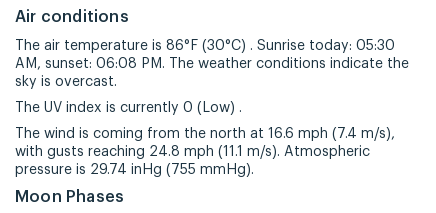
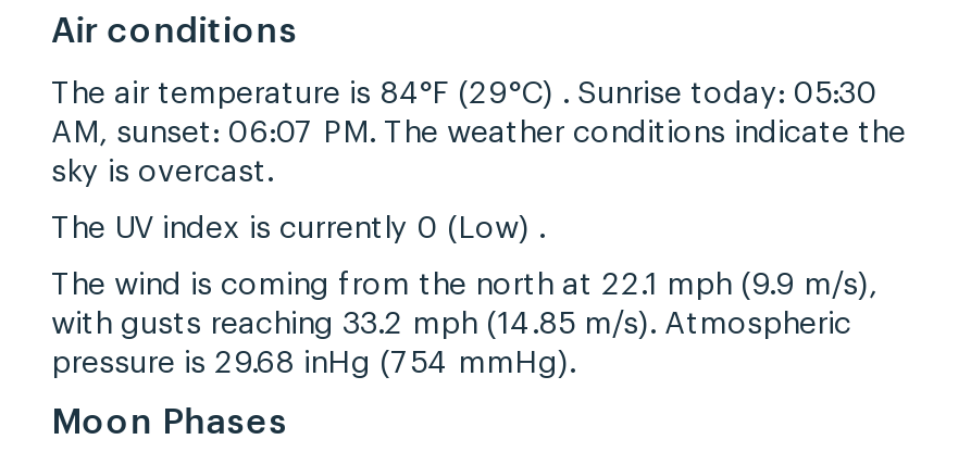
[15,39,395,53] The air temperature is 86°F (30°C) . Sunrise today: 05:30 -> [51,79,877,110] The air temperature is 84°F (29°C) . Sunrise today: 05:30
[15,57,409,71] AM, sunset: 06:08 PM. The weather conditions indicate the -> [51,118,906,149] AM, sunset: 06:07 PM. The weather conditions indicate the
[15,127,395,141] The wind is coming from the north at 16.6 mph (7.4 m/s), -> [51,271,877,301] The wind is coming from the north at 22.1 mph (9.9 m/s),
[15,145,370,159] with gusts reaching 24.8 mph (11.1 m/s). Atmospheric -> [51,310,851,340] with gusts reaching 33.2 mph (14.85 m/s). Atmospheric
[15,163,254,177] pressure is 29.74 inHg (755 mmHg). -> [51,349,575,379] pressure is 29.68 inHg (754 mmHg).

